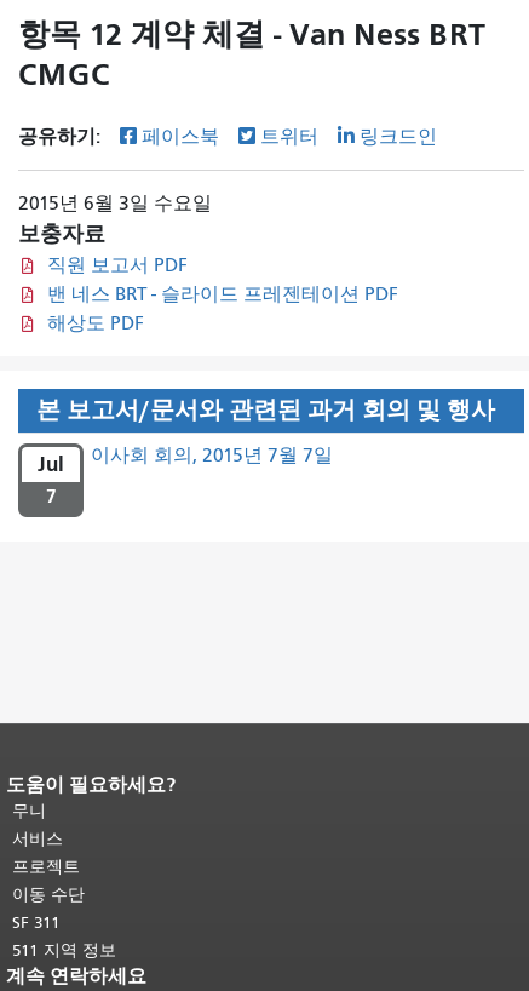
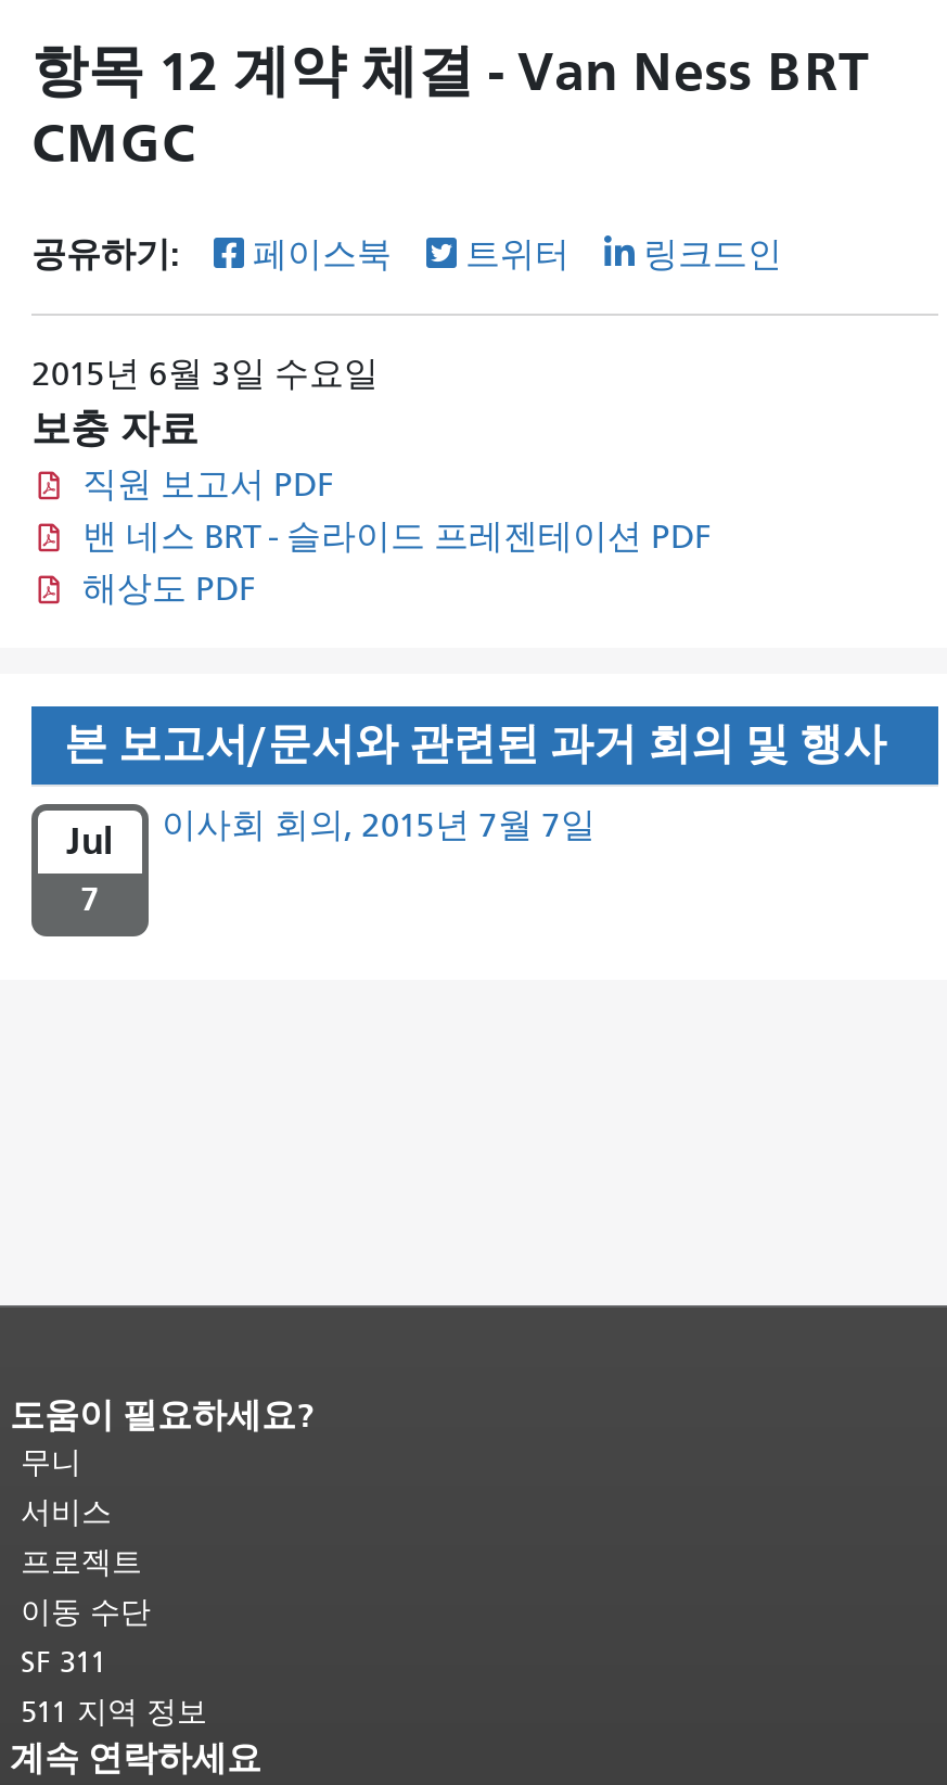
[18,222,105,247] 보충자료 -> [31,407,199,453] 보충 자료

